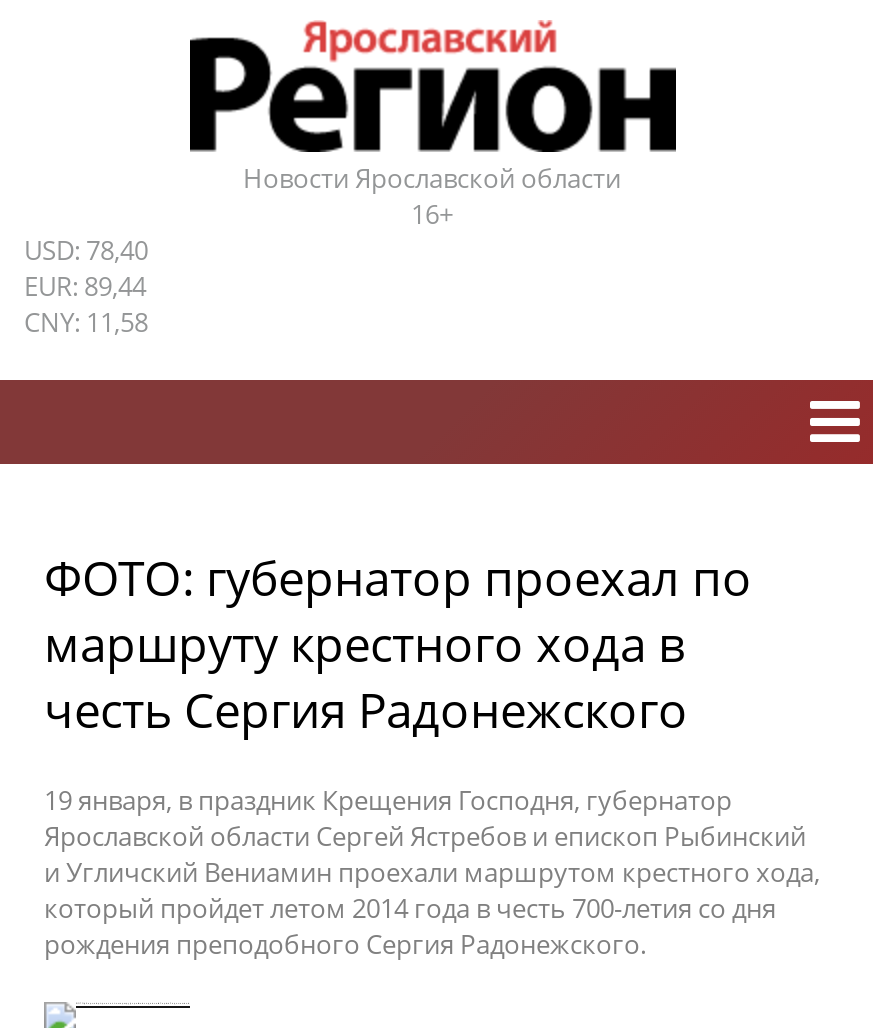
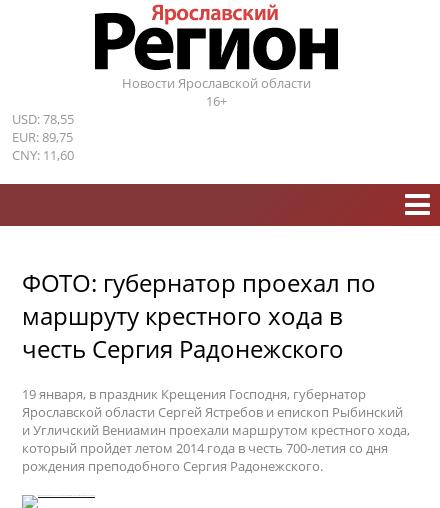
[24,232,148,268] USD: 78,40 -> [12,110,74,128] USD: 78,55
[24,268,146,304] EUR: 89,44 -> [12,128,73,146] EUR: 89,75
[24,304,148,340] CNY: 11,58 -> [12,146,74,164] CNY: 11,60

